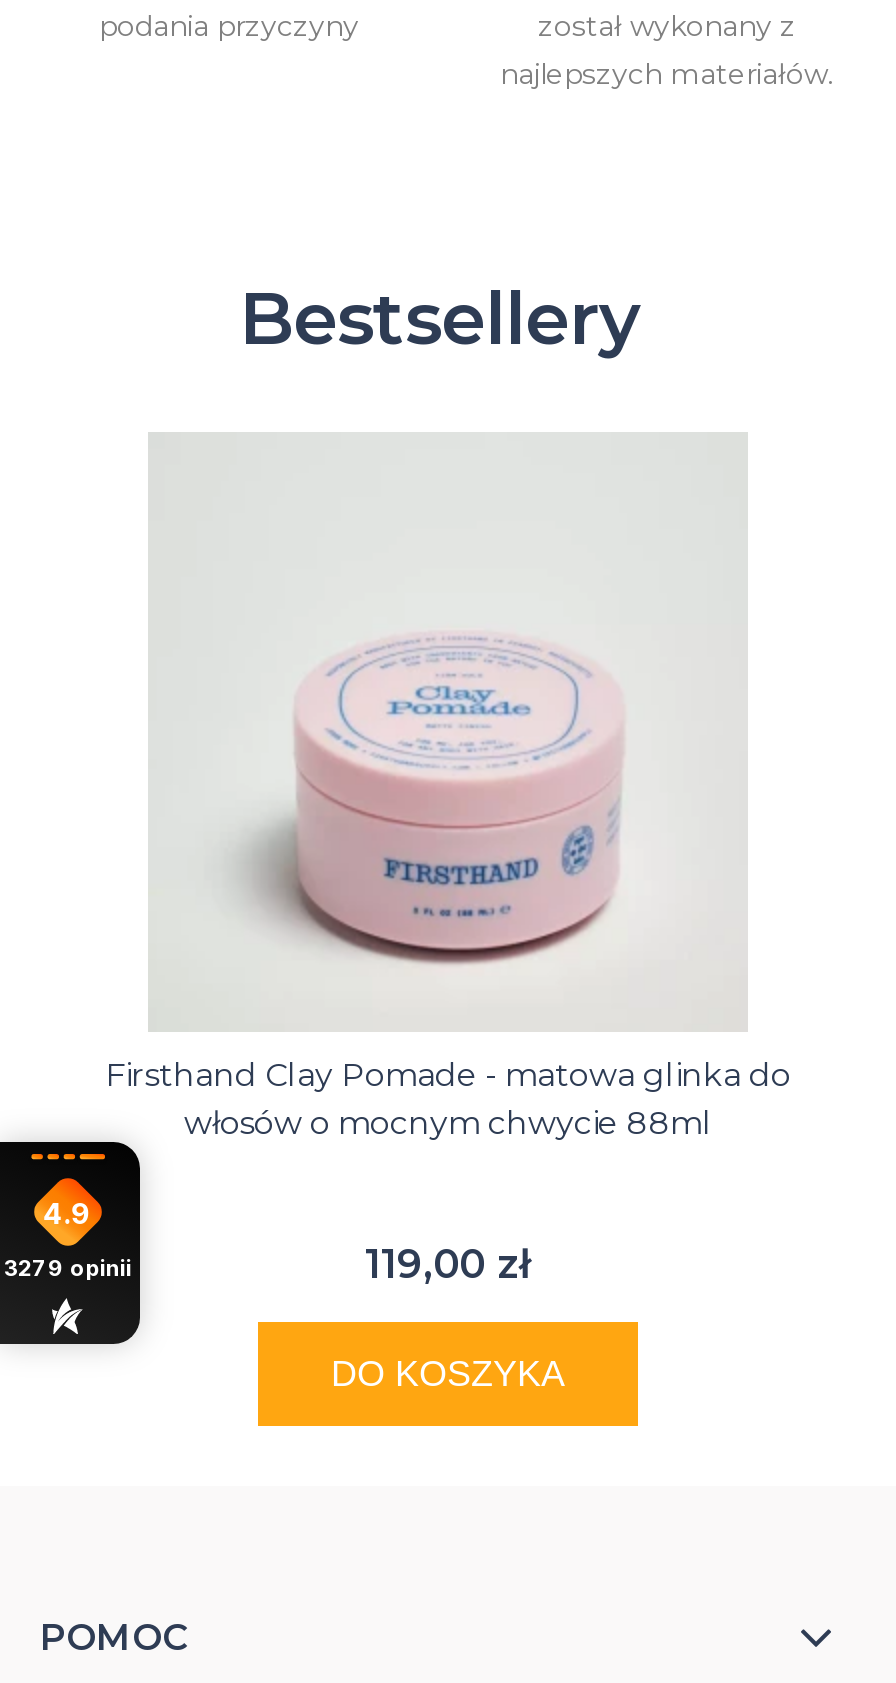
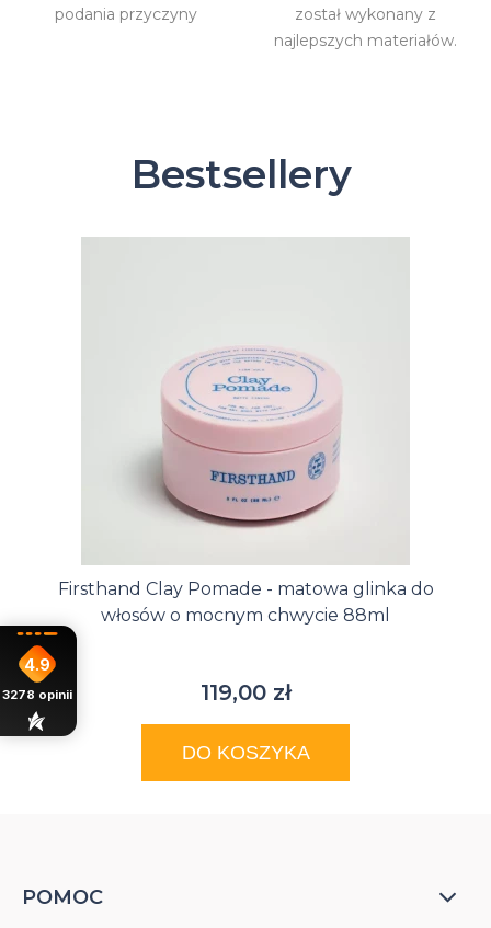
[4,1255,132,1283] 3279 opinii -> [2,687,72,703] 3278 opinii

